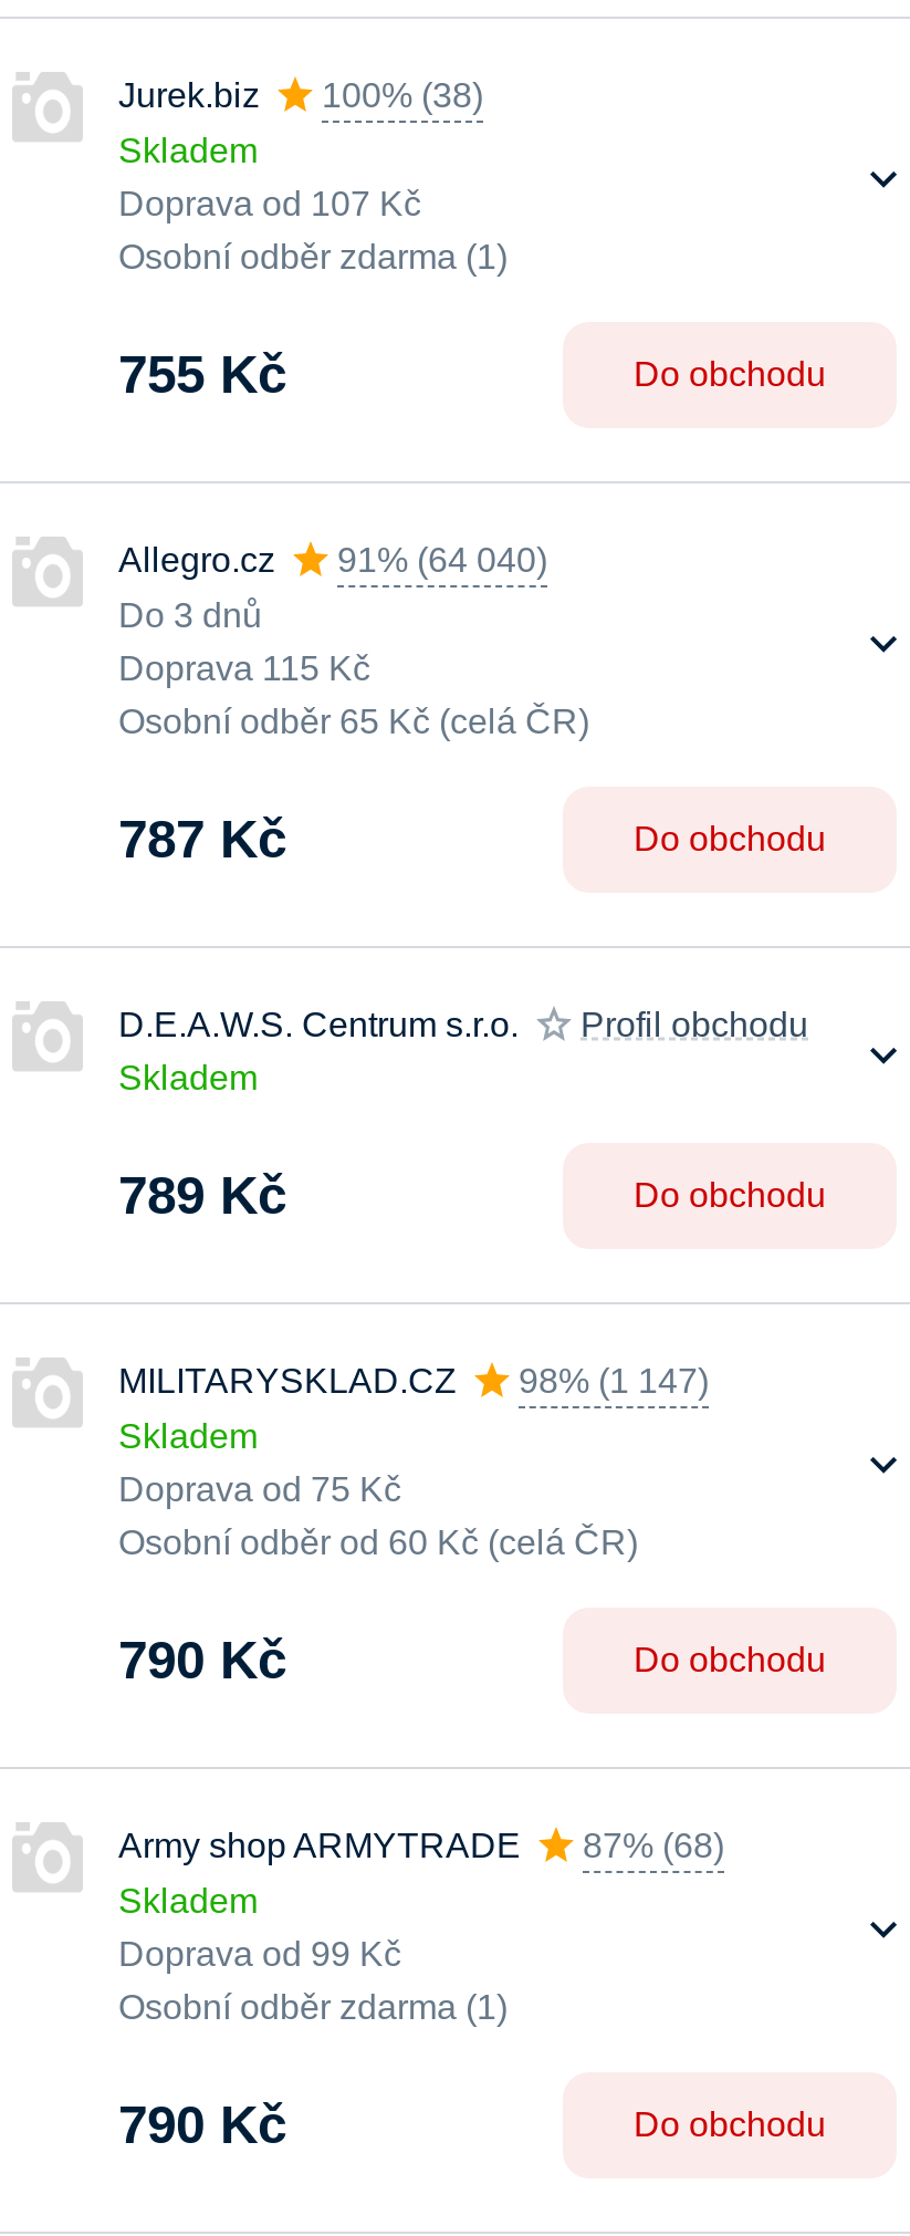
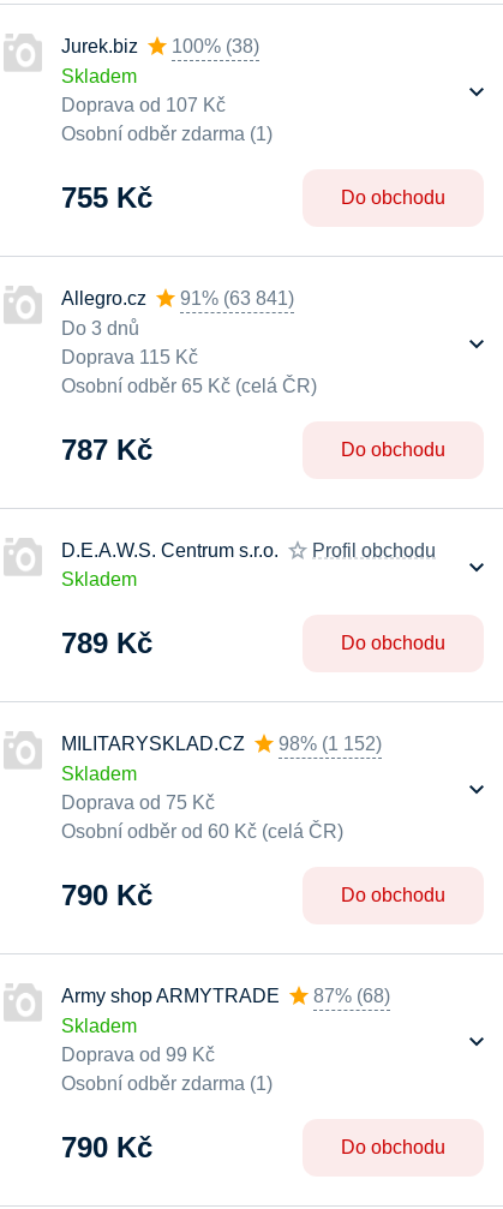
[118,541,547,579] Allegro.cz 91% (64 040) -> [61,288,294,309] Allegro.cz 91% (63 841)
[118,1362,709,1400] MILITARYSKLAD.CZ 98% (1 147) -> [61,734,382,754] MILITARYSKLAD.CZ 98% (1 152)

